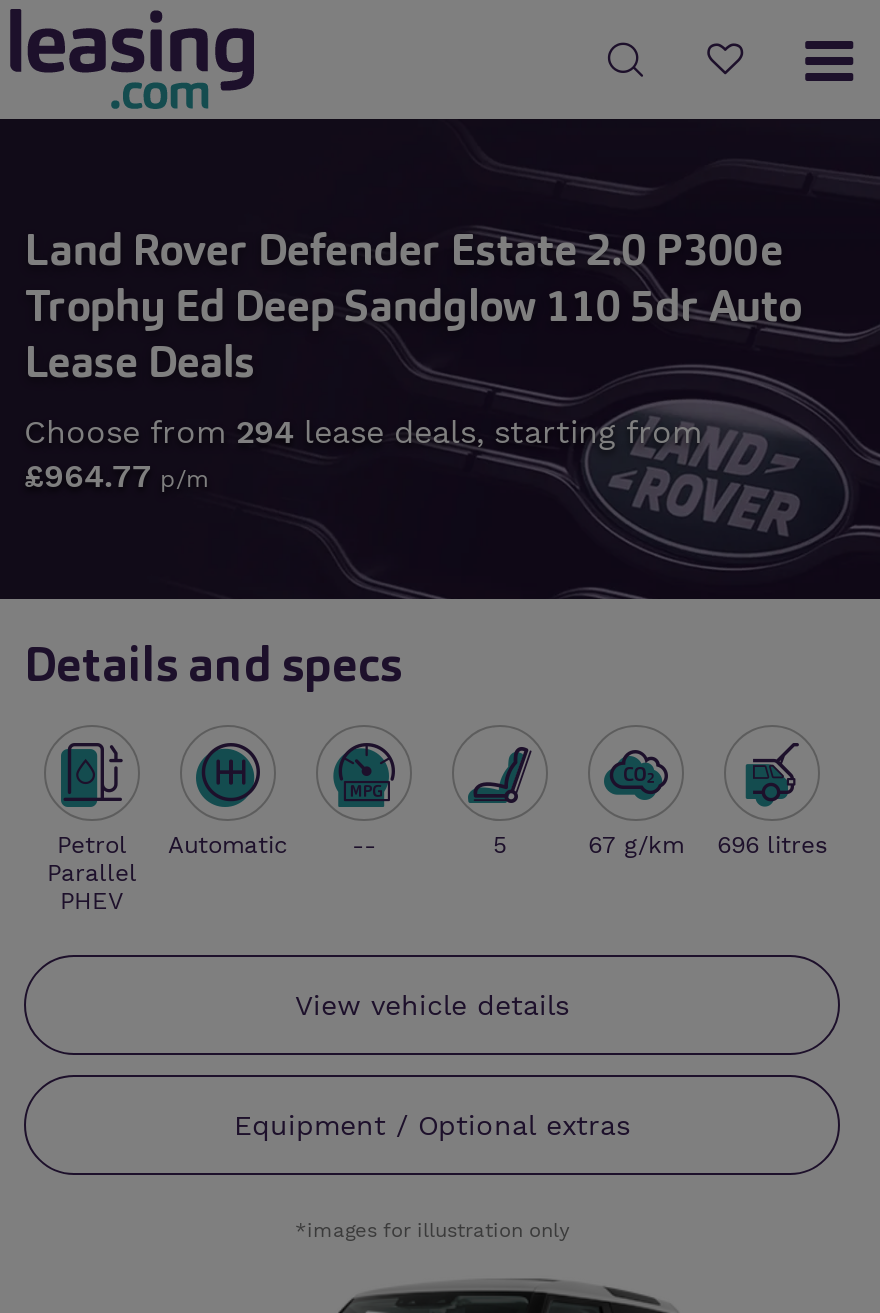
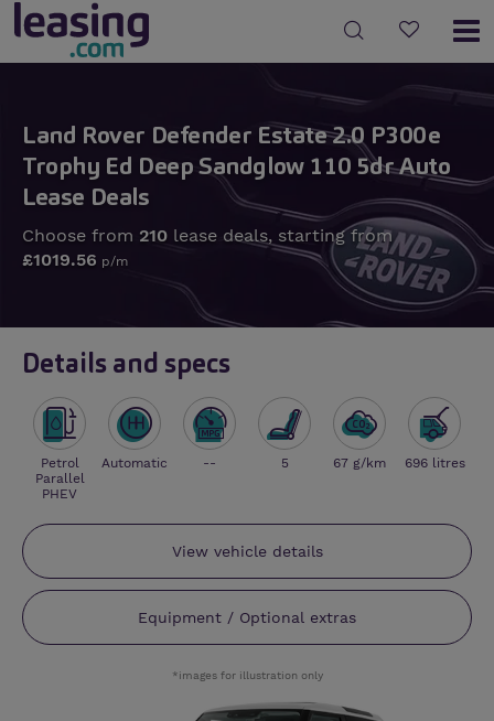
[24,413,702,451] Choose from 294 lease deals, starting from -> [22,225,393,246] Choose from 210 lease deals, starting from
[24,457,208,495] £964.77 p/m -> [22,249,128,270] £1019.56 p/m

